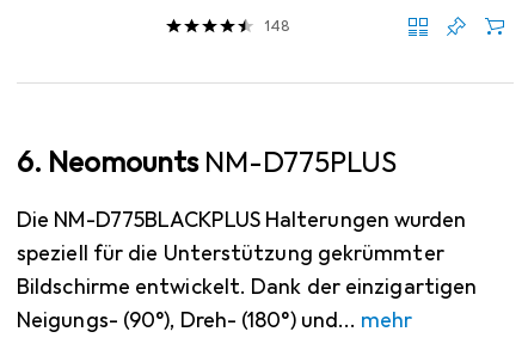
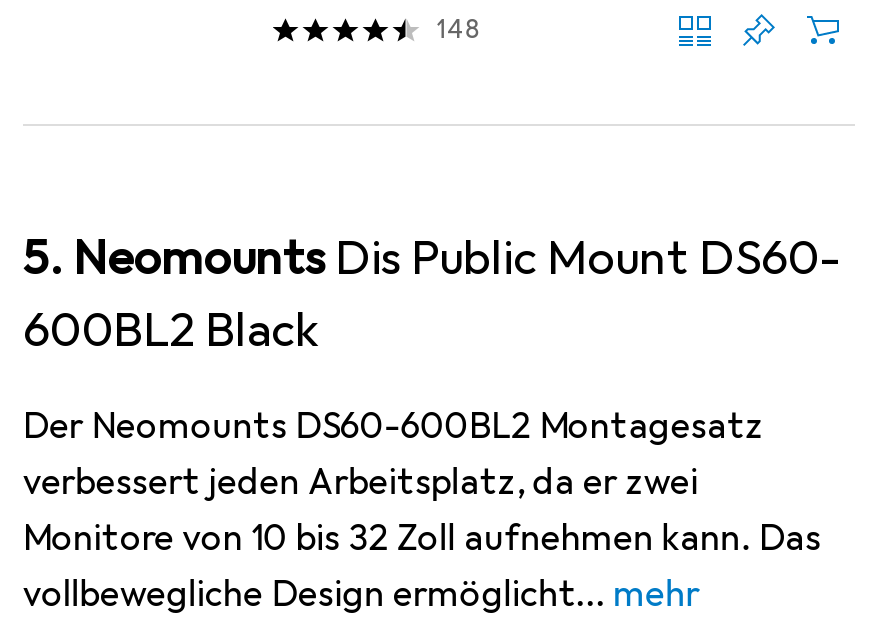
[17,145,397,180] 6. Neomounts NM-D775PLUS -> [23,228,843,360] 5. Neomounts Dis Public Mount DS60- | 600BL2 Black
[17,207,477,333] Die NM-D775BLACKPLUS Halterungen wurden | speziell für die Unterstützung gekrümmter | Bildschirme entwickelt. Dank der einzigartigen | Neigungs- (90°), Dreh- (180°) und -> [23,404,821,616] Der Neomounts DS60-600BL2 Montagesatz | verbessert jeden Arbeitsplatz, da er zwei | Monitore von 10 bis 32 Zoll aufnehmen kann. Das | vollbewegliche Design ermöglicht

